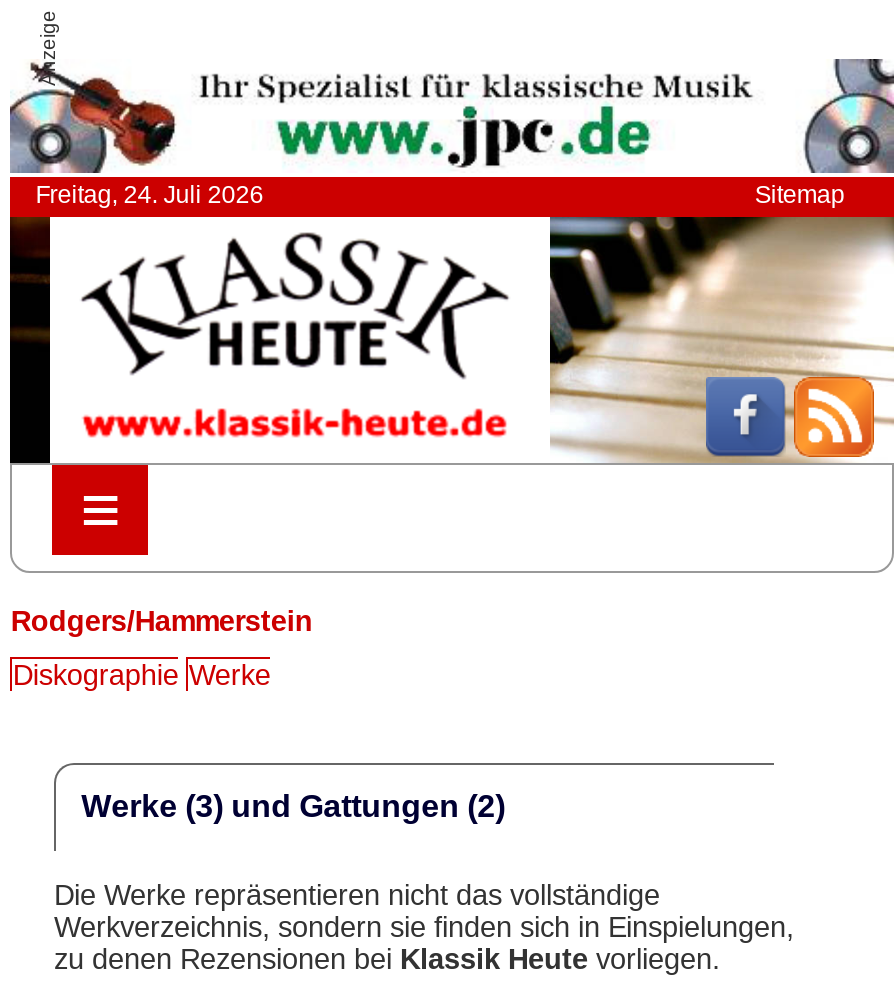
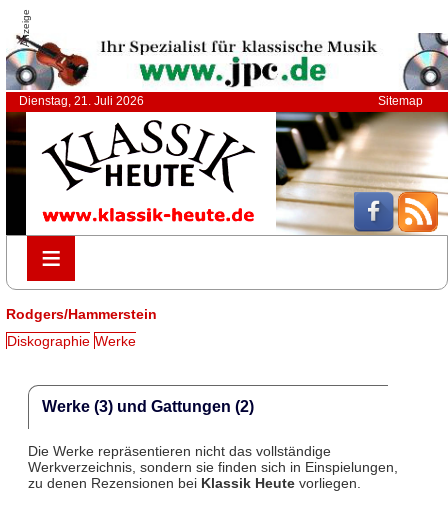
[35,181,263,209] Freitag, 24. Juli 2026 -> [19,94,144,108] Dienstag, 21. Juli 2026

